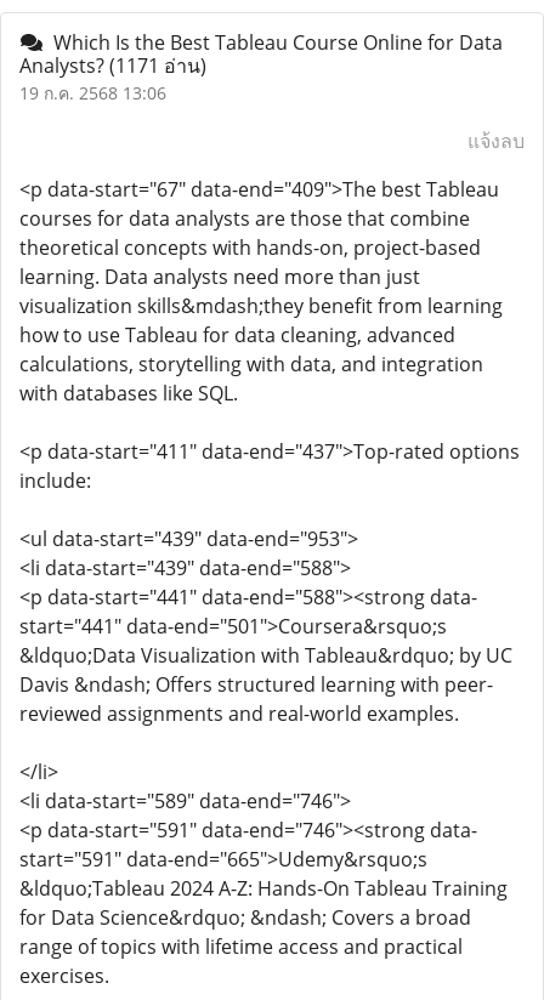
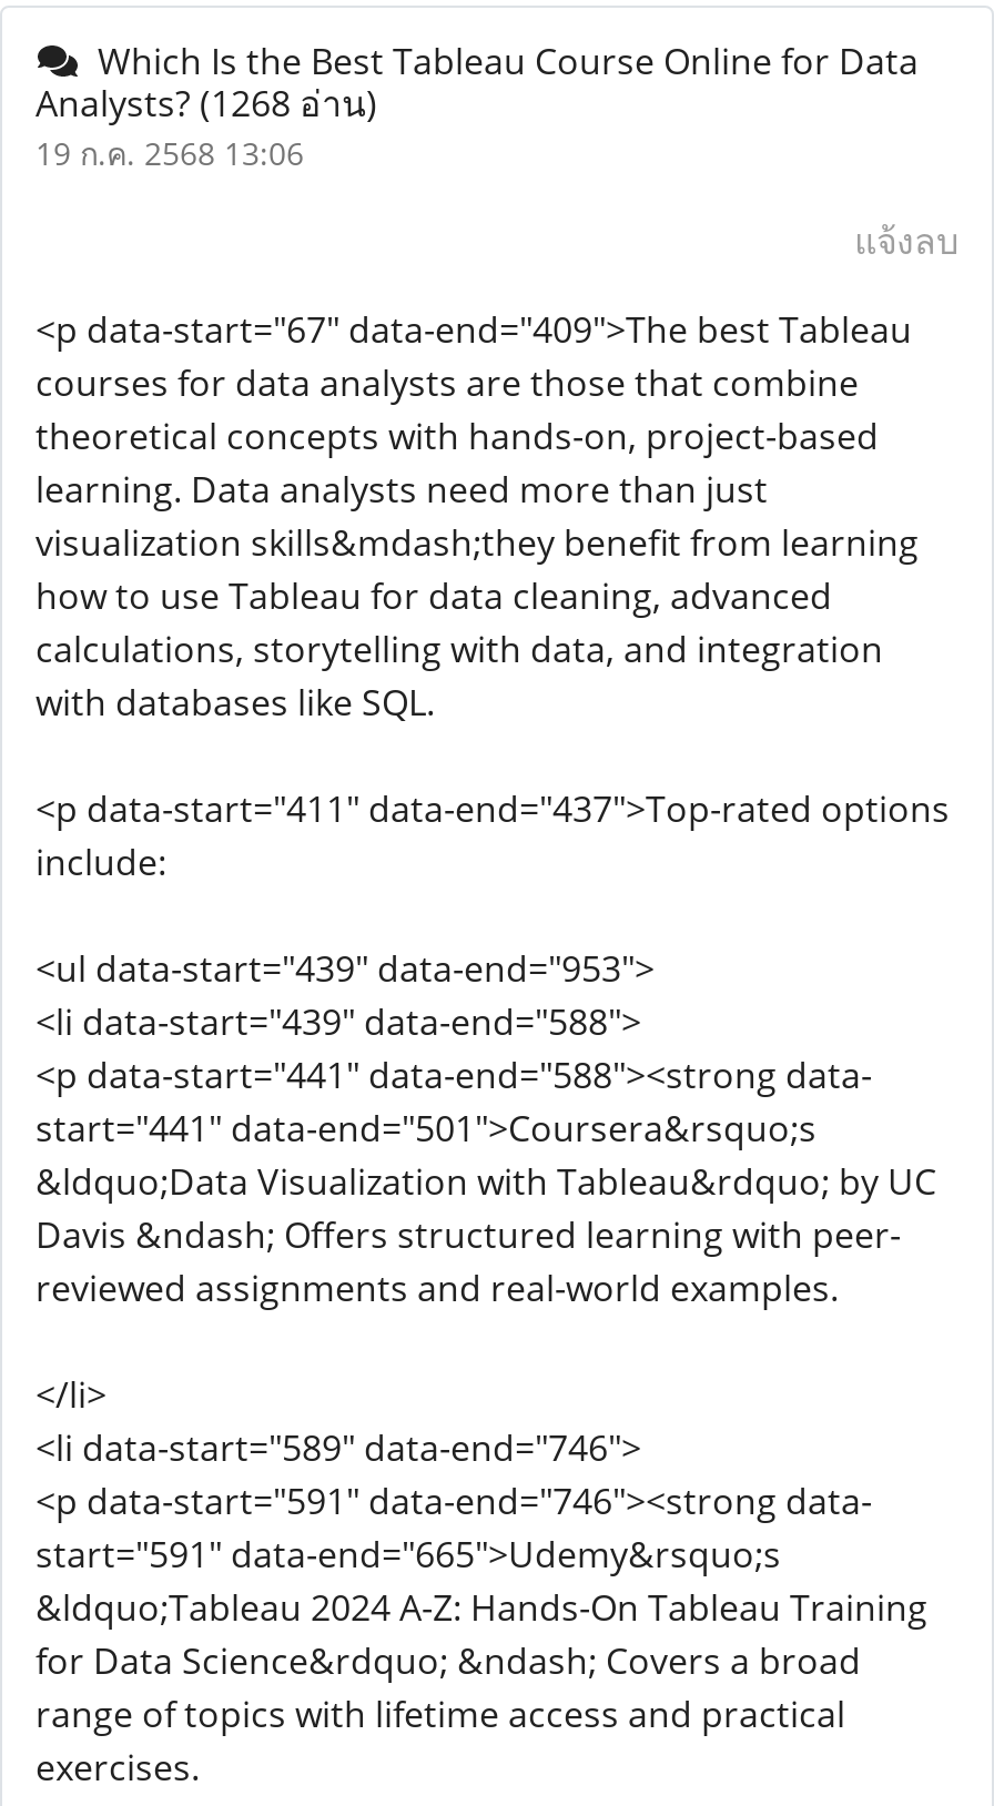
[19,52,206,79] Analysts? (1171 อ่าน) -> [35,79,377,128] Analysts? (1268 อ่าน)

